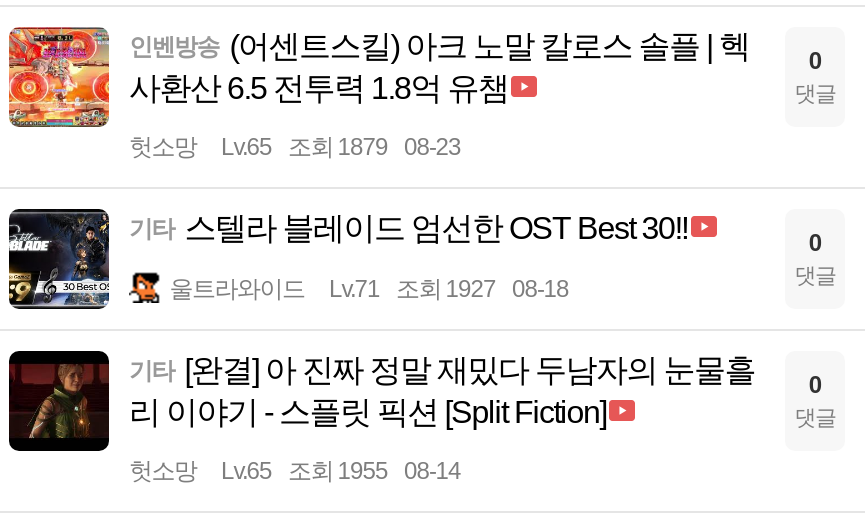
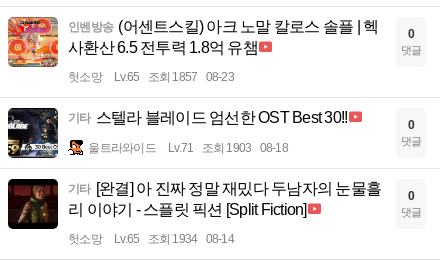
[129,133,461,161] 헛소망 Lv.65 조회 1879 08-23 -> [68,70,234,84] 헛소망 Lv.65 조회 1857 08-23
[169,275,569,303] 울트라와이드 Lv.71 조회 1927 08-18 -> [88,141,288,155] 울트라와이드 Lv.71 조회 1903 08-18
[129,457,461,485] 헛소망 Lv.65 조회 1955 08-14 -> [68,232,234,246] 헛소망 Lv.65 조회 1934 08-14

